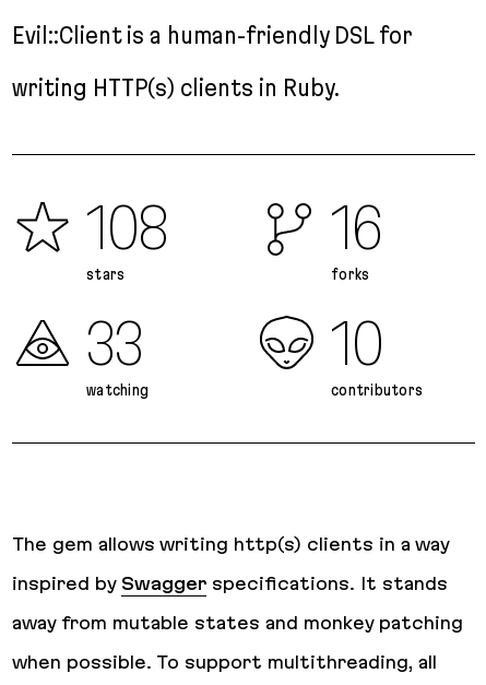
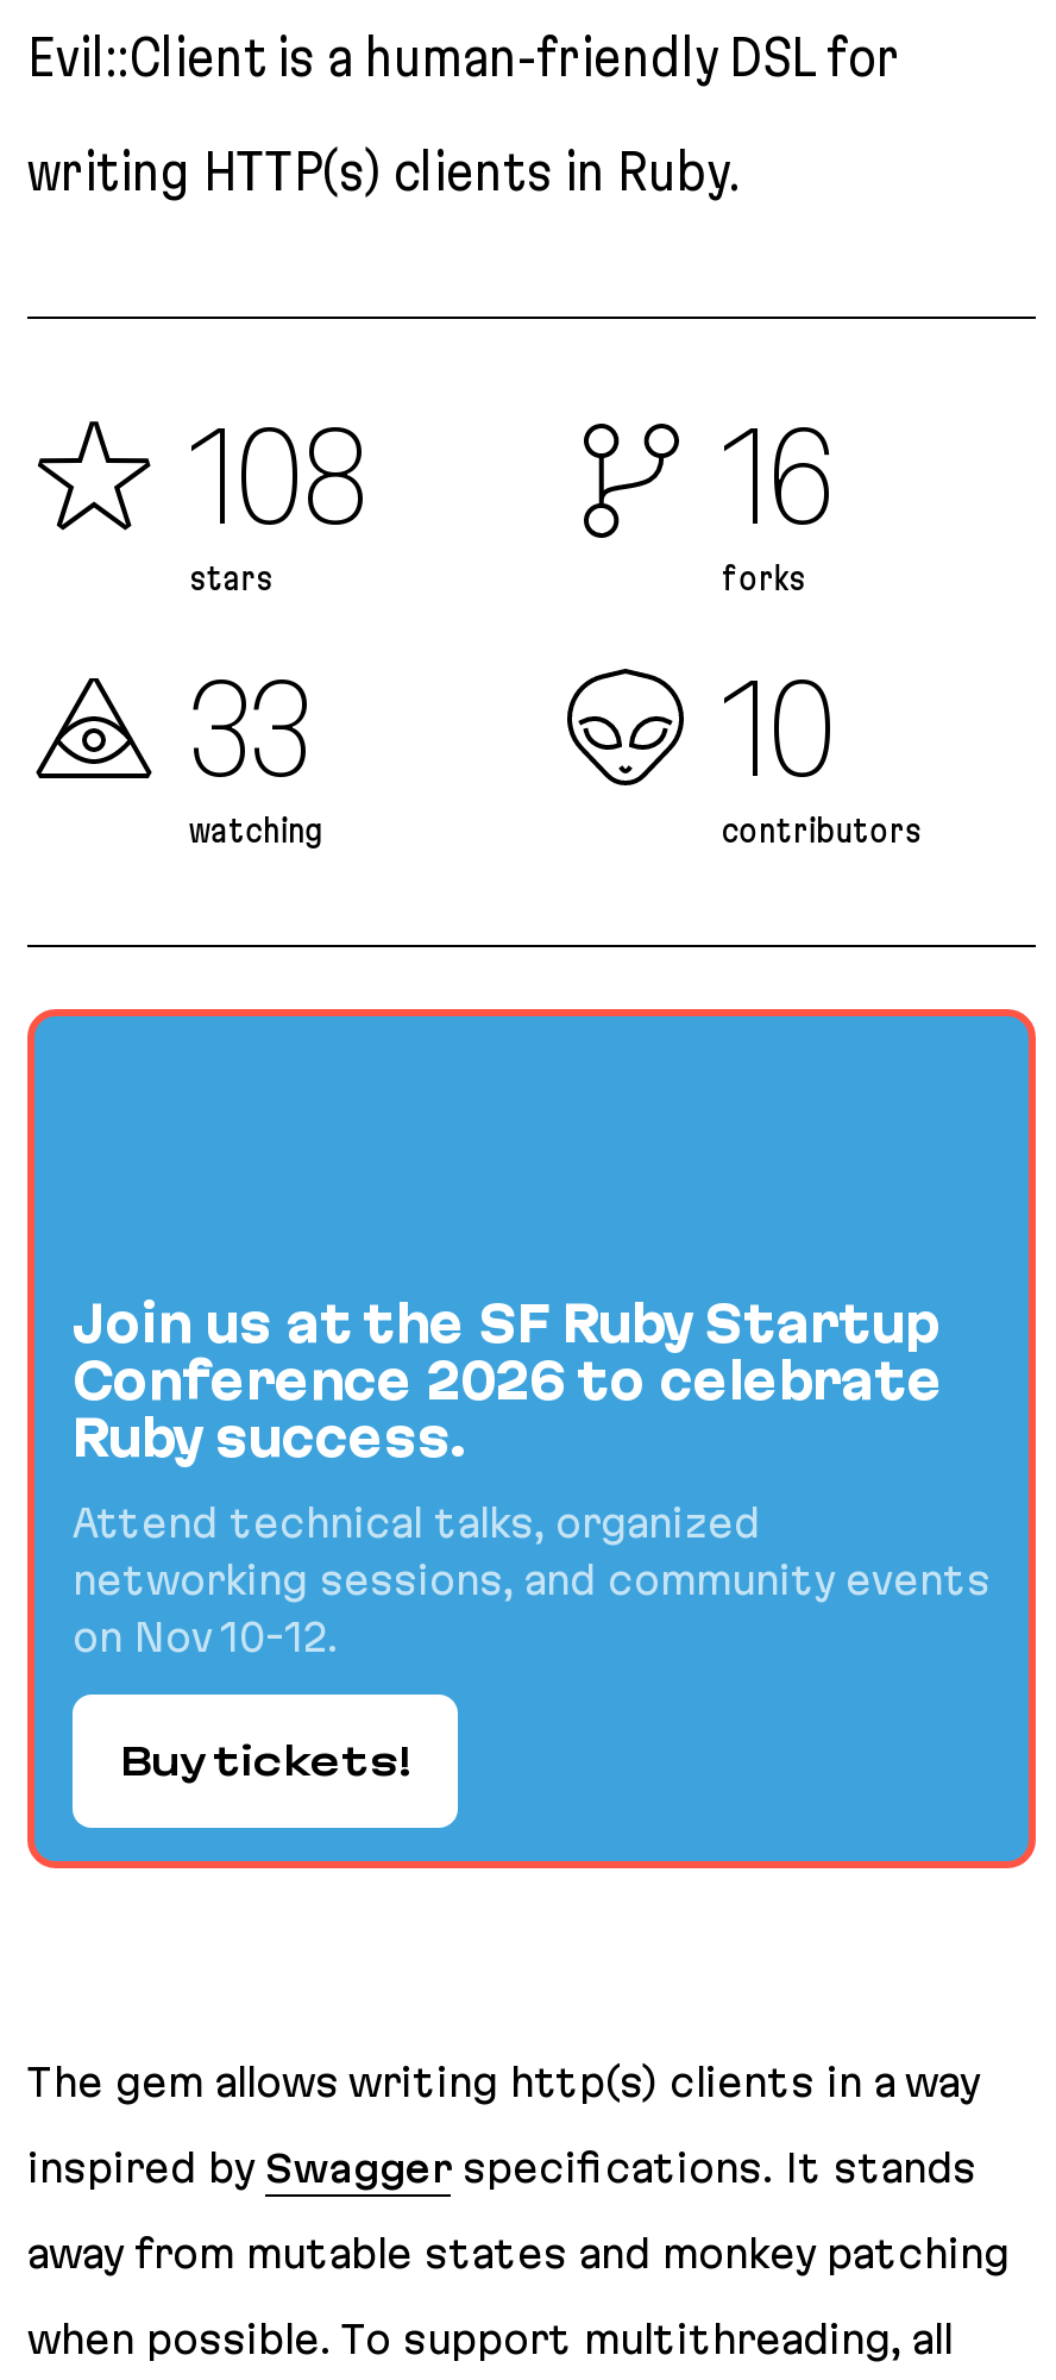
none -> [25,1007,1038,1871] [image] | Join us at the SF Ruby Startup | Conference 2026 to celebrate | Ruby success. | Attend technical talks, organized | networking sessions, and community events | on Nov 10-12. | Buy tickets!

